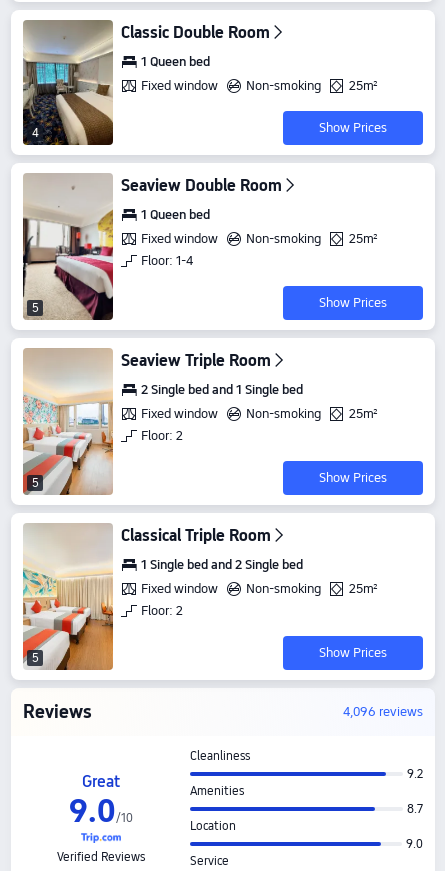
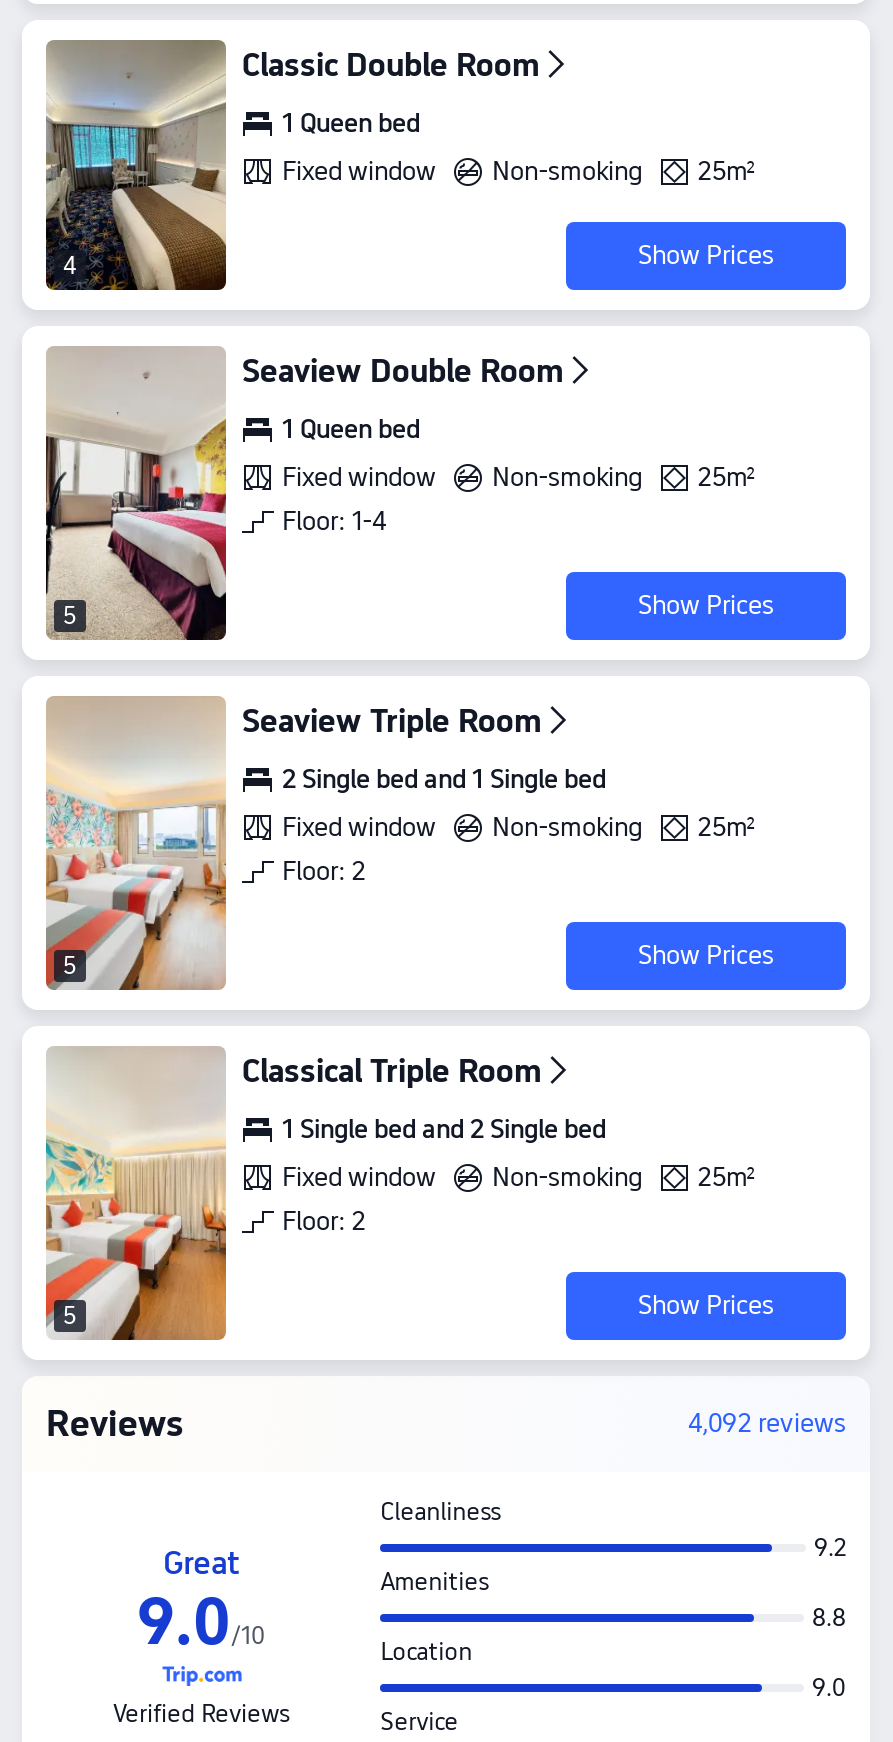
[343,704,423,719] 4,096 reviews -> [688,1408,846,1438] 4,092 reviews
[407,802,423,816] 8.7 -> [812,1604,846,1632] 8.8

